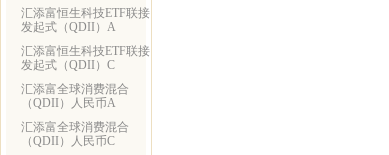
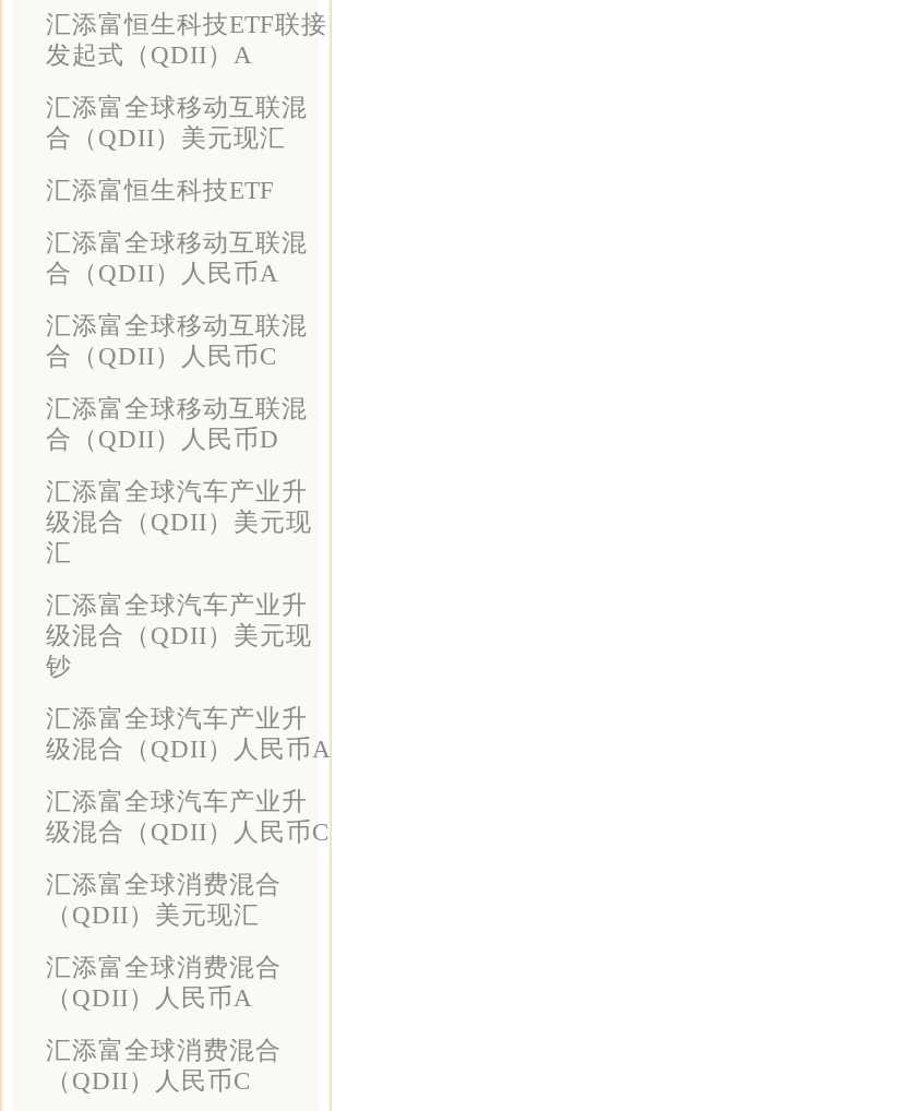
[21,45,150,71] 汇添富恒生科技ETF联接 | 发起式（QDII）C -> [46,94,332,928] 汇添富全球移动互联混 | 合（QDII）美元现汇 | 汇添富恒生科技ETF | 汇添富全球移动互联混 | 合（QDII）人民币A | 汇添富全球移动互联混 | 合（QDII）人民币C | 汇添富全球移动互联混 | 合（QDII）人民币D | 汇添富全球汽车产业升 | 级混合（QDII）美元现 | 汇 | 汇添富全球汽车产业升 | 级混合（QDII）美元现 | 钞 | 汇添富全球汽车产业升 | 级混合（QDII）人民币A | 汇添富全球汽车产业升 | 级混合（QDII）人民币C | 汇添富全球消费混合 | （QDII）美元现汇

